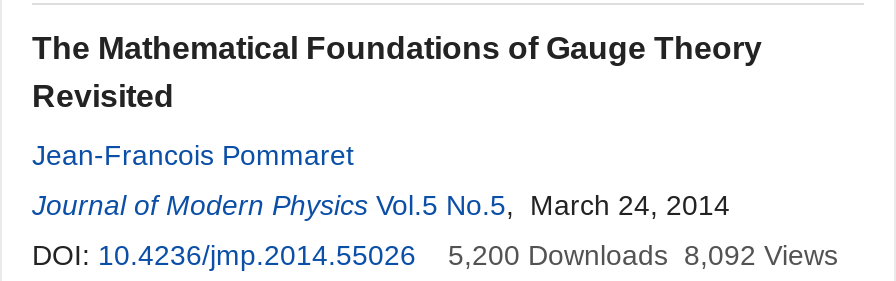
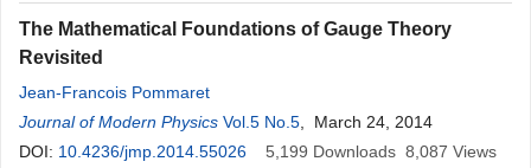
[448,239,838,271] 5,200 Downloads 8,092 Views -> [265,142,497,161] 5,199 Downloads 8,087 Views

